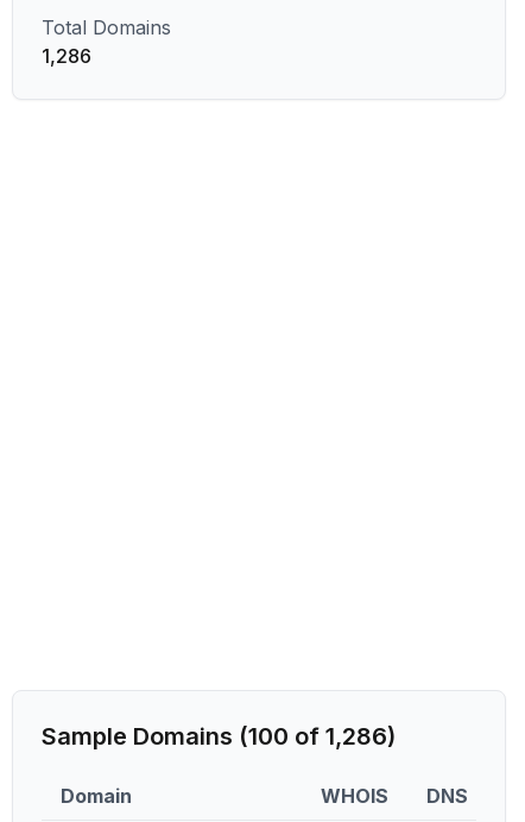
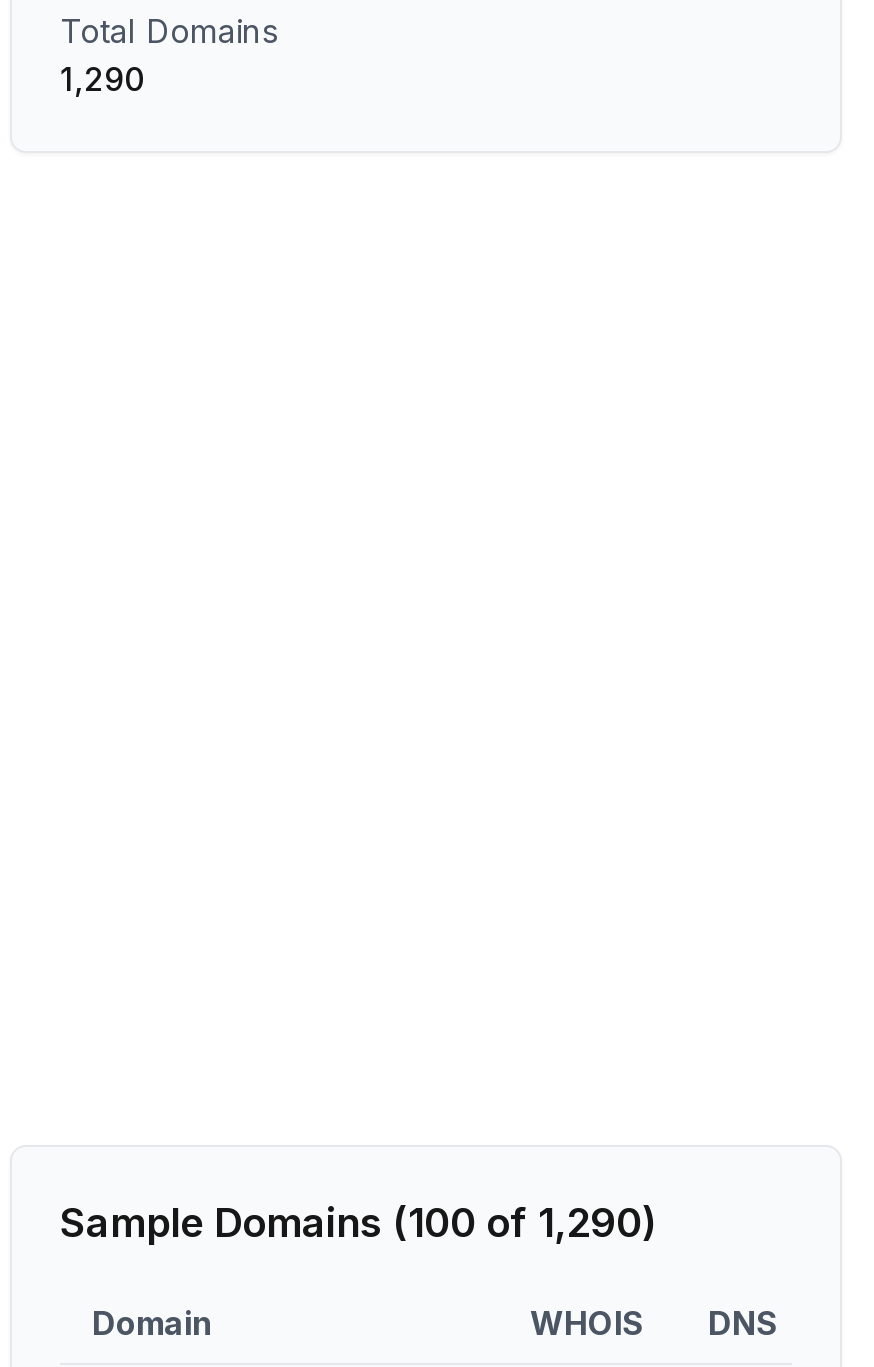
[42,44,91,68] 1,286 -> [60,59,146,99] 1,290
[42,722,396,751] Sample Domains (100 of 1,286) -> [60,1199,656,1247] Sample Domains (100 of 1,290)

